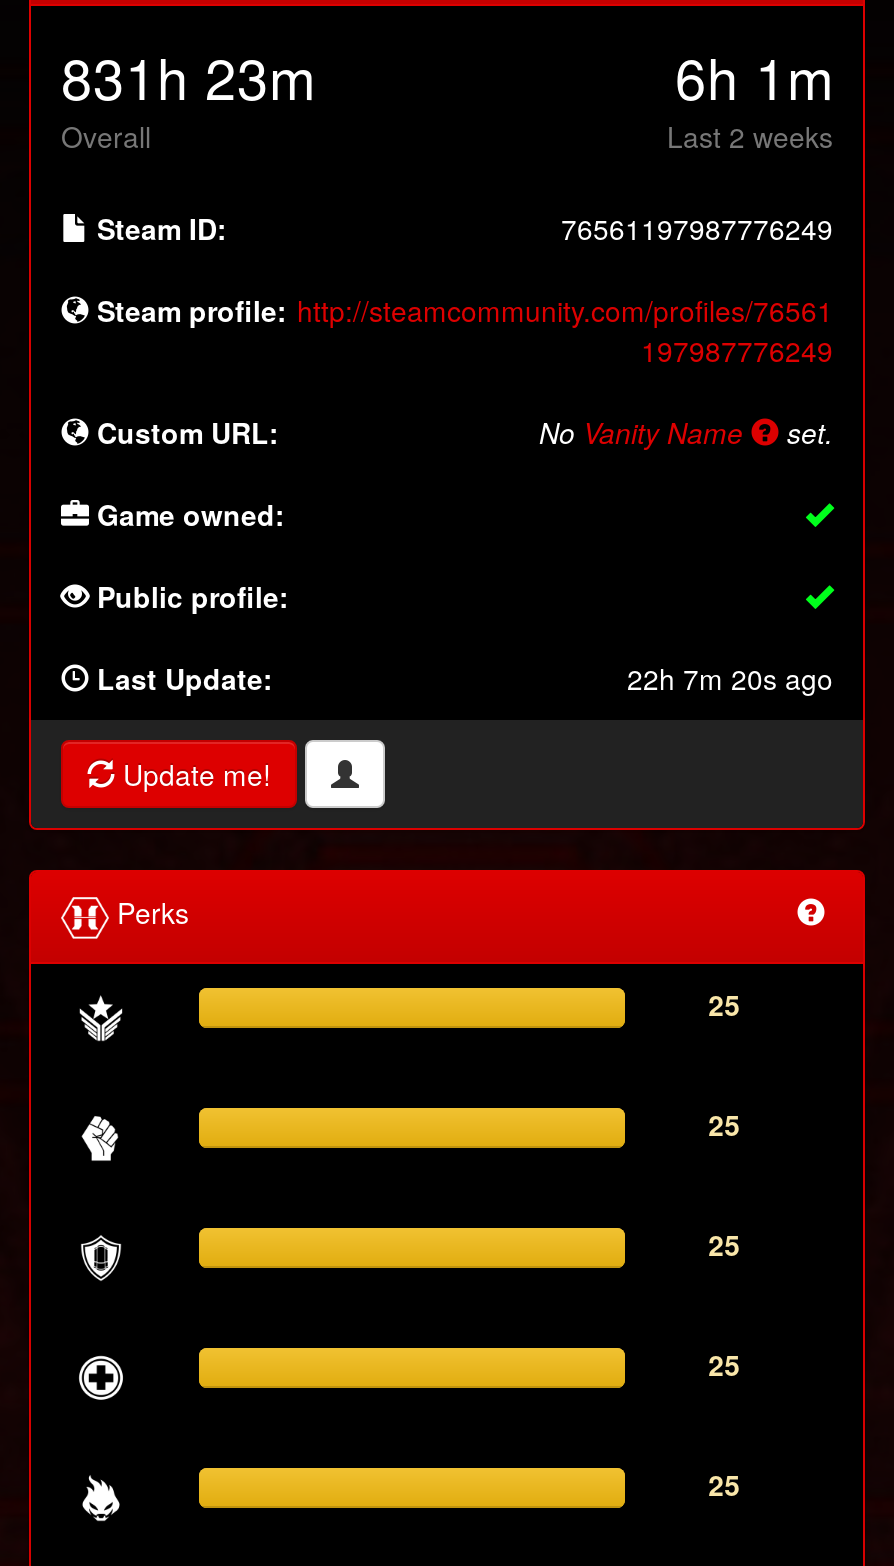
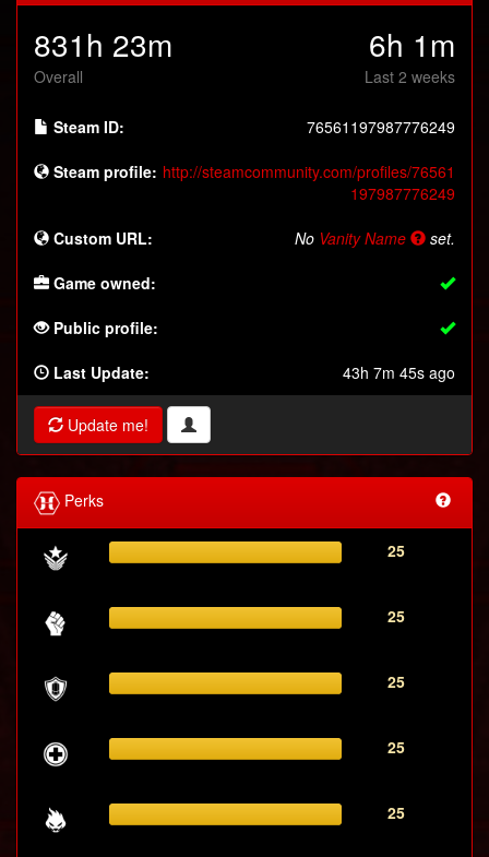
[627,659,833,699] 22h 7m 20s ago -> [343,362,455,384] 43h 7m 45s ago

